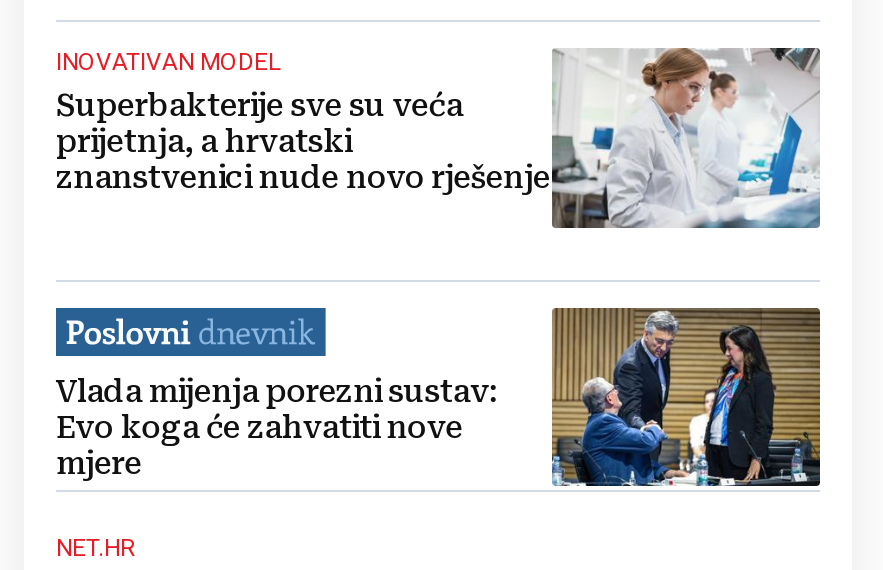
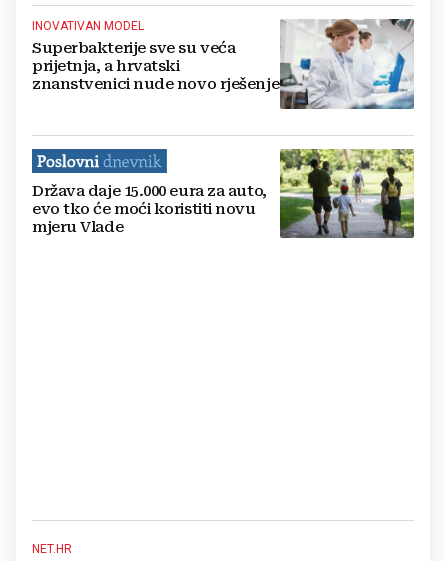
[56,306,822,486] [image] | Vlada mijenja porezni sustav: | Evo koga će zahvatiti nove | mjere -> [32,148,415,239] [image] | Država daje 15.000 eura za auto, | evo tko će moći koristiti novu | mjeru Vlade

